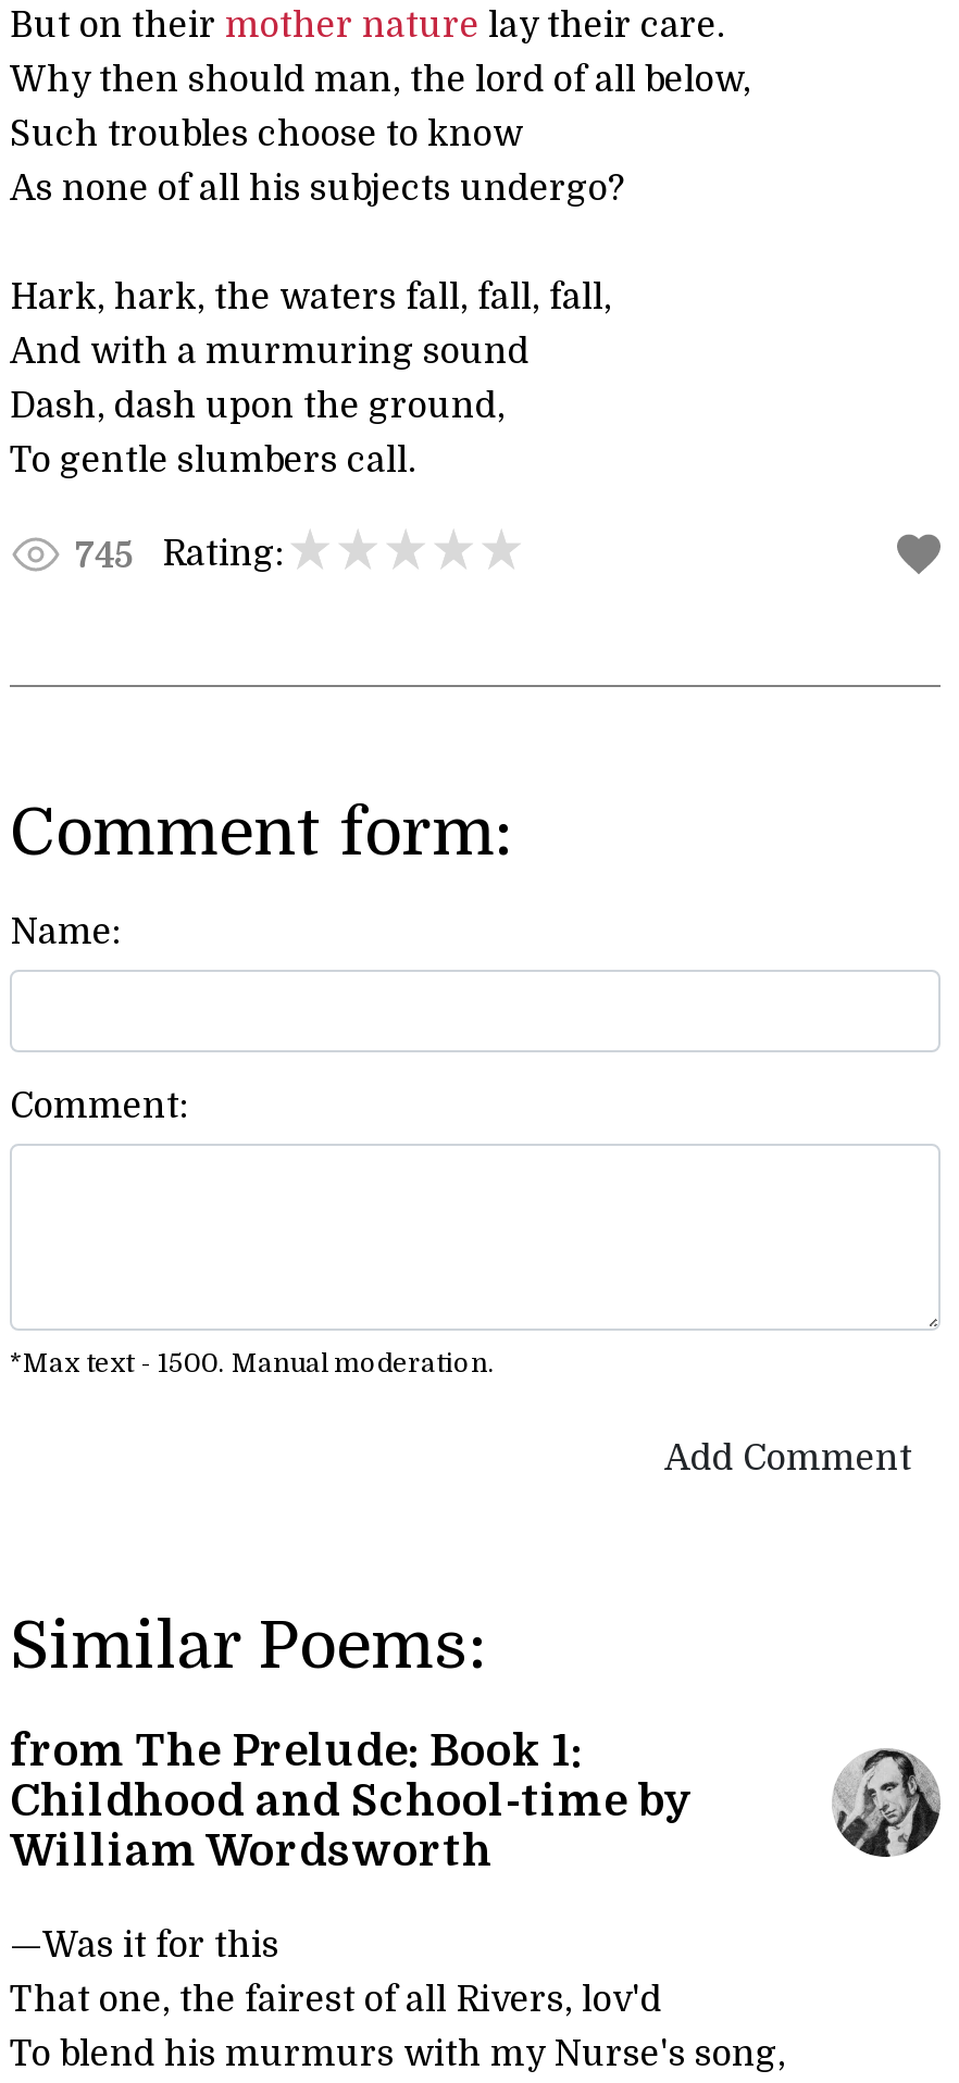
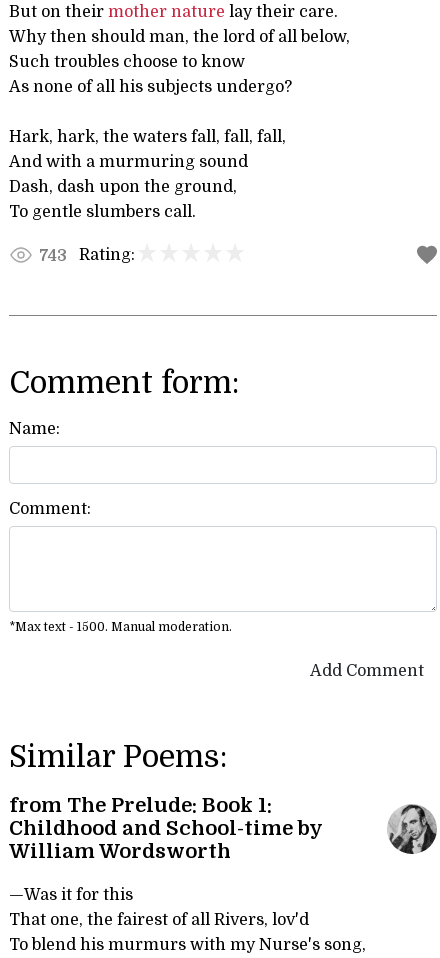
[75,535,284,576] 745 Rating: -> [39,246,135,265] 743 Rating:

